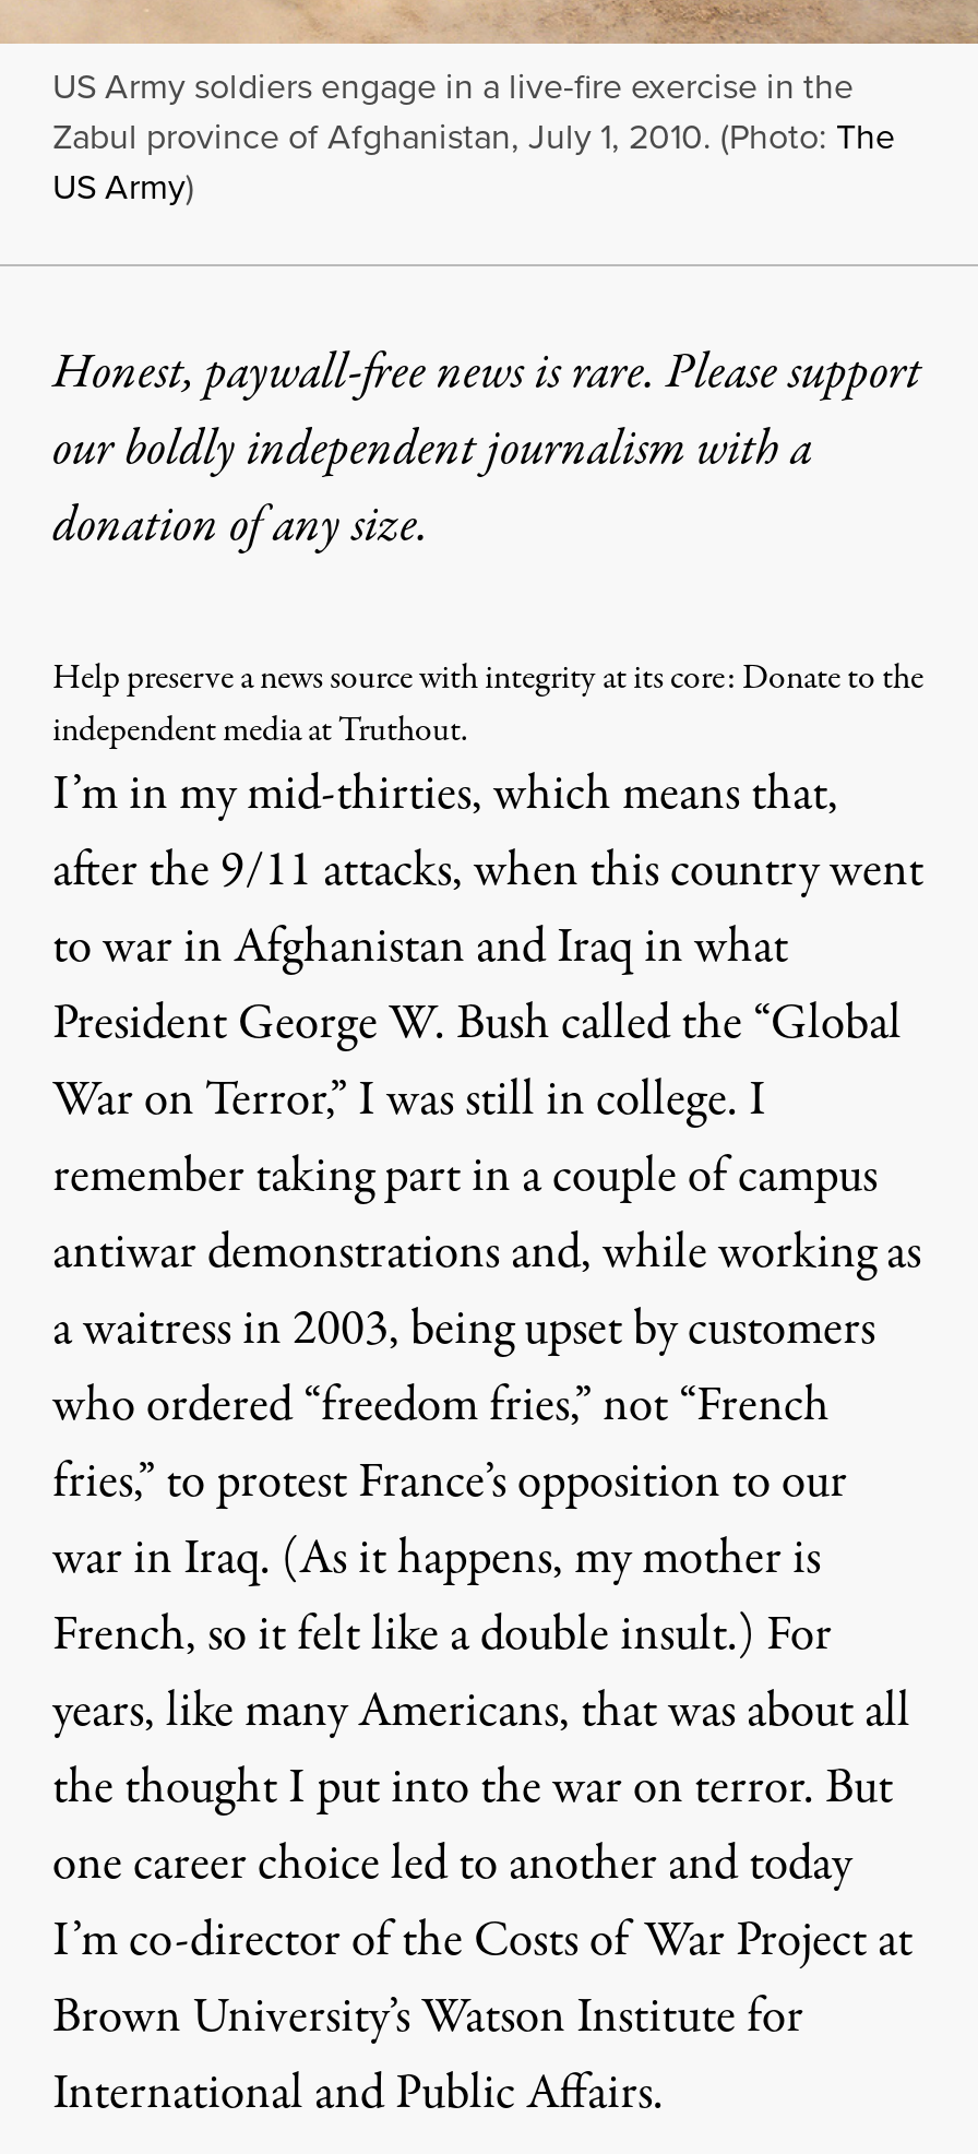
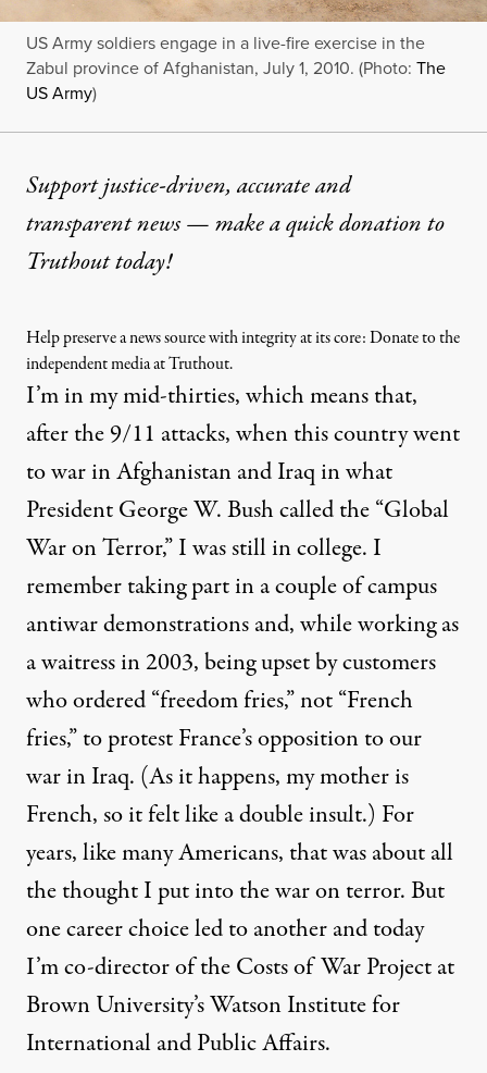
[52,338,921,561] Honest, paywall-free news is rare. Please support | our boldly independent journalism with a | donation of any size. -> [26,169,445,280] Support justice-driven, accurate and | transparent news — make aquick donation to | Truthout today!

